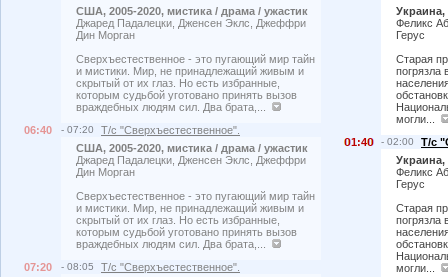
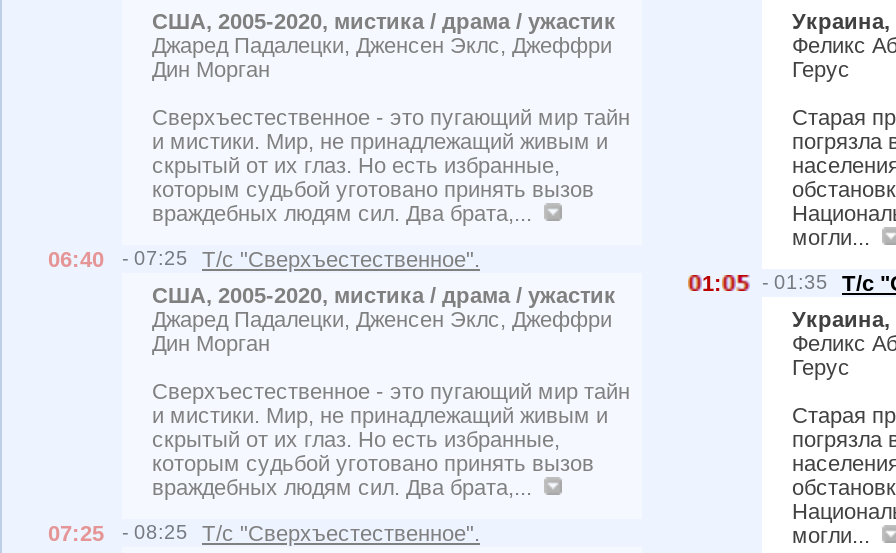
[24,124,240,136] 06:40 - 07:20 Т/с "Сверхъестественное". -> [48,247,480,271] 06:40 - 07:25 Т/с "Сверхъестественное".
[351,136,367,148] 1:4 -> [702,271,722,295] 1:
[381,136,414,147] - 02:00 -> [762,271,828,293] - 01:35
[24,261,52,273] 07:20 -> [48,521,104,545] 07:25
[61,261,94,272] - 08:05 -> [122,521,188,543] - 08:25

